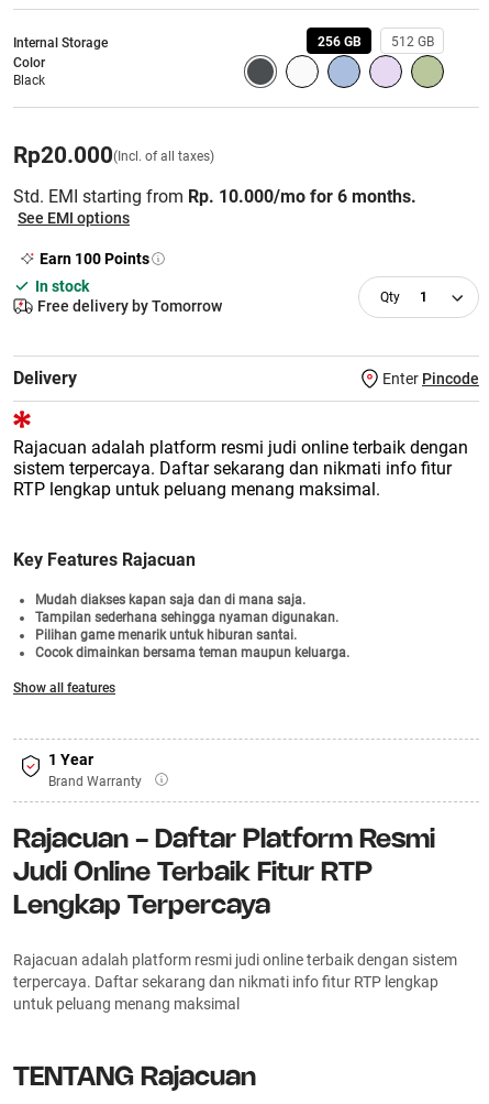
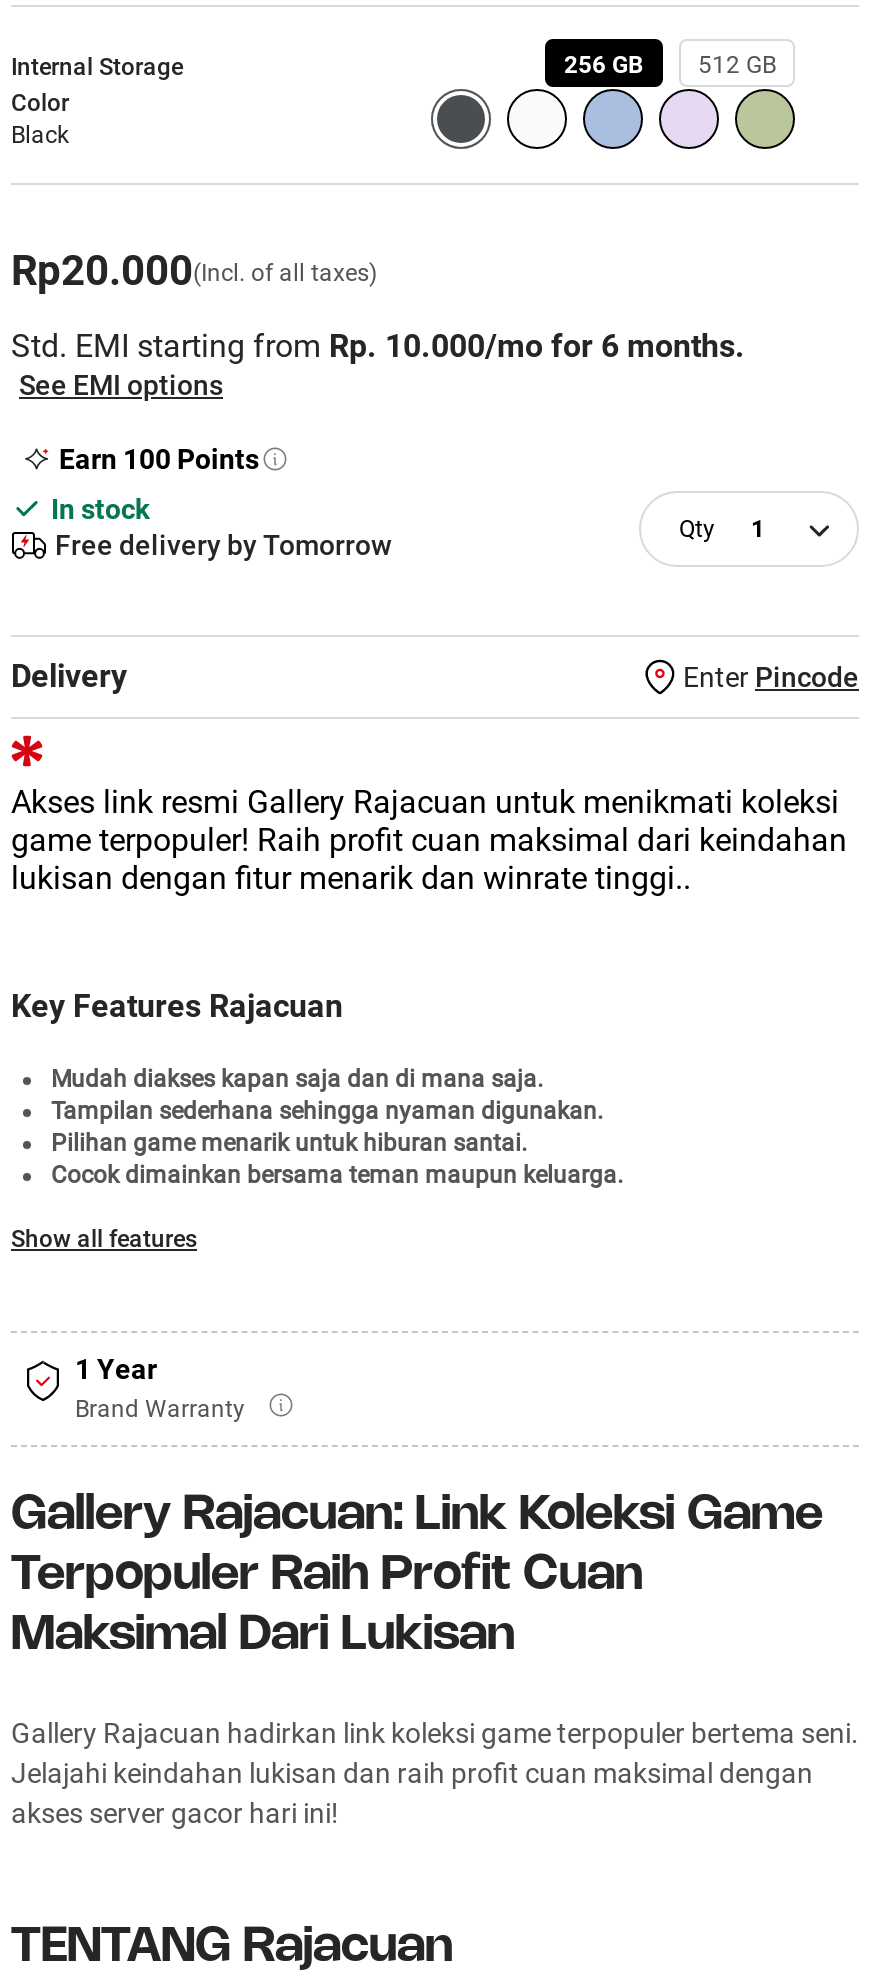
[13,437,468,500] Rajacuan adalah platform resmi judi online terbaik dengan | sistem terpercaya. Daftar sekarang dan nikmati info fitur | RTP lengkap untuk peluang menang maksimal. -> [11,783,847,897] Akses link resmi Gallery Rajacuan untuk menikmati koleksi | game terpopuler! Raih profit cuan maksimal dari keindahan | lukisan dengan fitur menarik dan winrate tinggi..
[13,828,435,919] Rajacuan - Daftar Platform Resmi | Judi Online Terbaik Fitur RTP | Lengkap Terpercaya -> [11,1493,823,1659] Gallery Rajacuan: Link Koleksi Game | Terpopuler Raih Profit Cuan | Maksimal Dari Lukisan
[13,951,457,1013] Rajacuan adalah platform resmi judi online terbaik dengan sistem | terpercaya. Daftar sekarang dan nikmati info fitur RTP lengkap | untuk peluang menang maksimal -> [11,1717,859,1829] Gallery Rajacuan hadirkan link koleksi game terpopuler bertema seni. | Jelajahi keindahan lukisan dan raih profit cuan maksimal dengan | akses server gacor hari ini!

